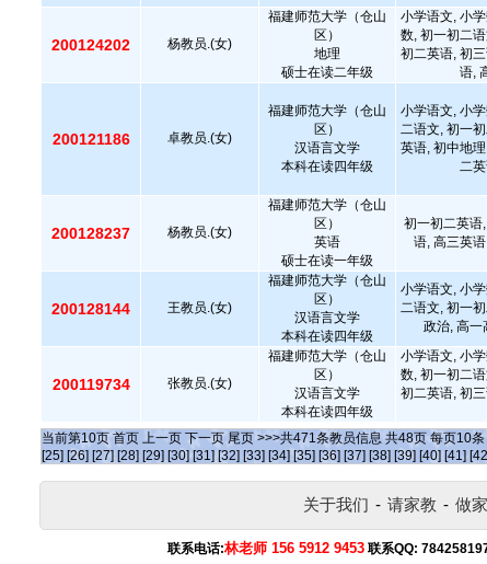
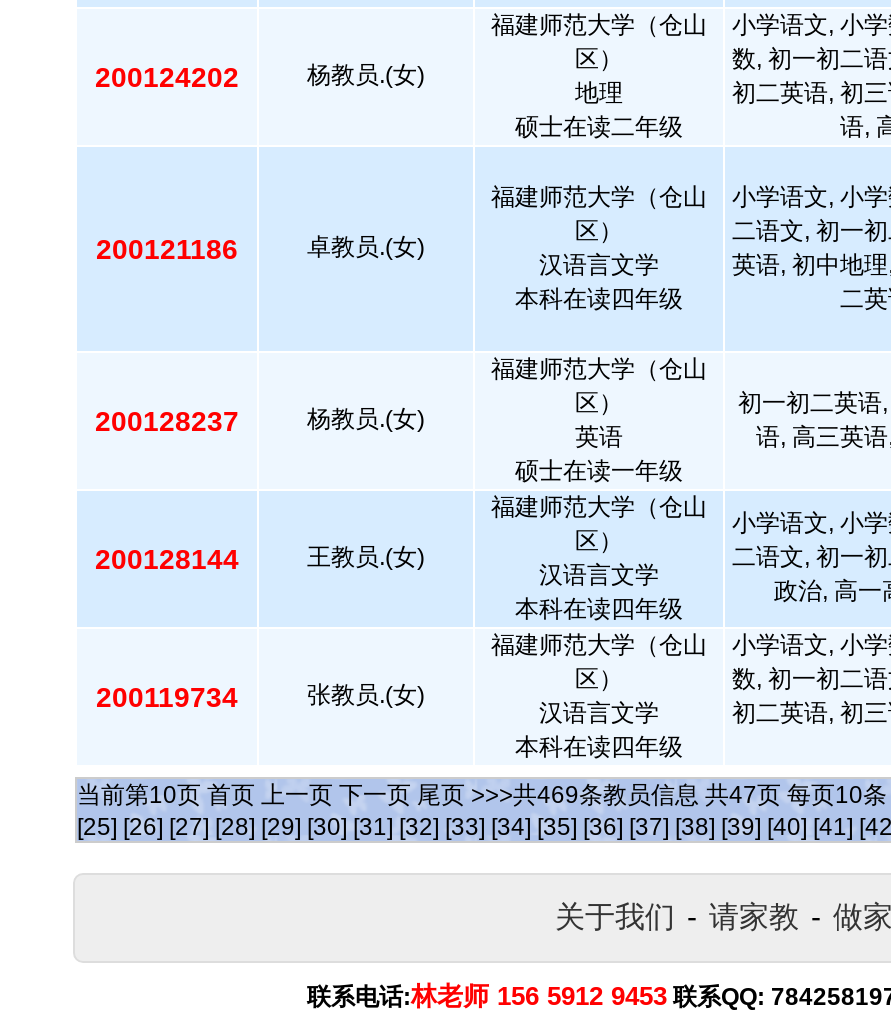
[42,430,487,446] 当前第10页首页 上一页 下一页 尾页>>>共471条教员信息 共48页 每页10条 -> [77,781,891,809] 当前第10页首页 上一页 下一页 尾页>>>共469条教员信息 共47页 每页10条

